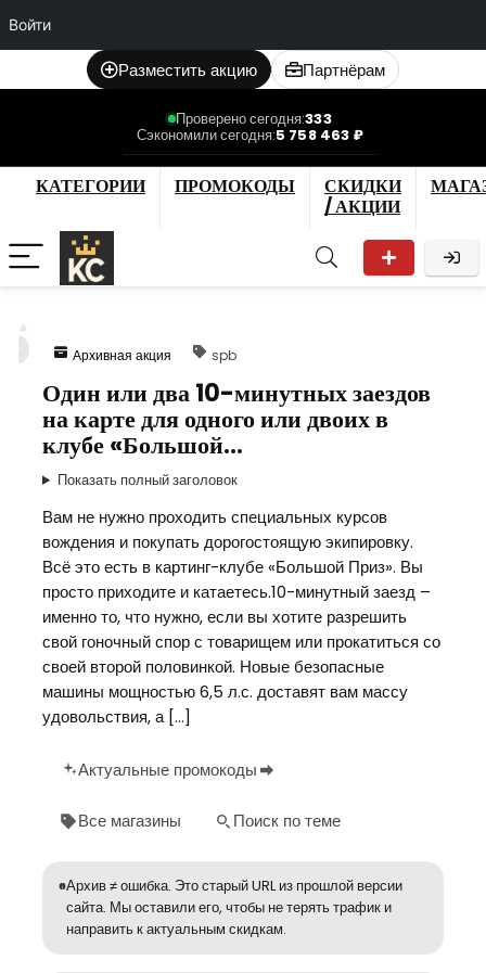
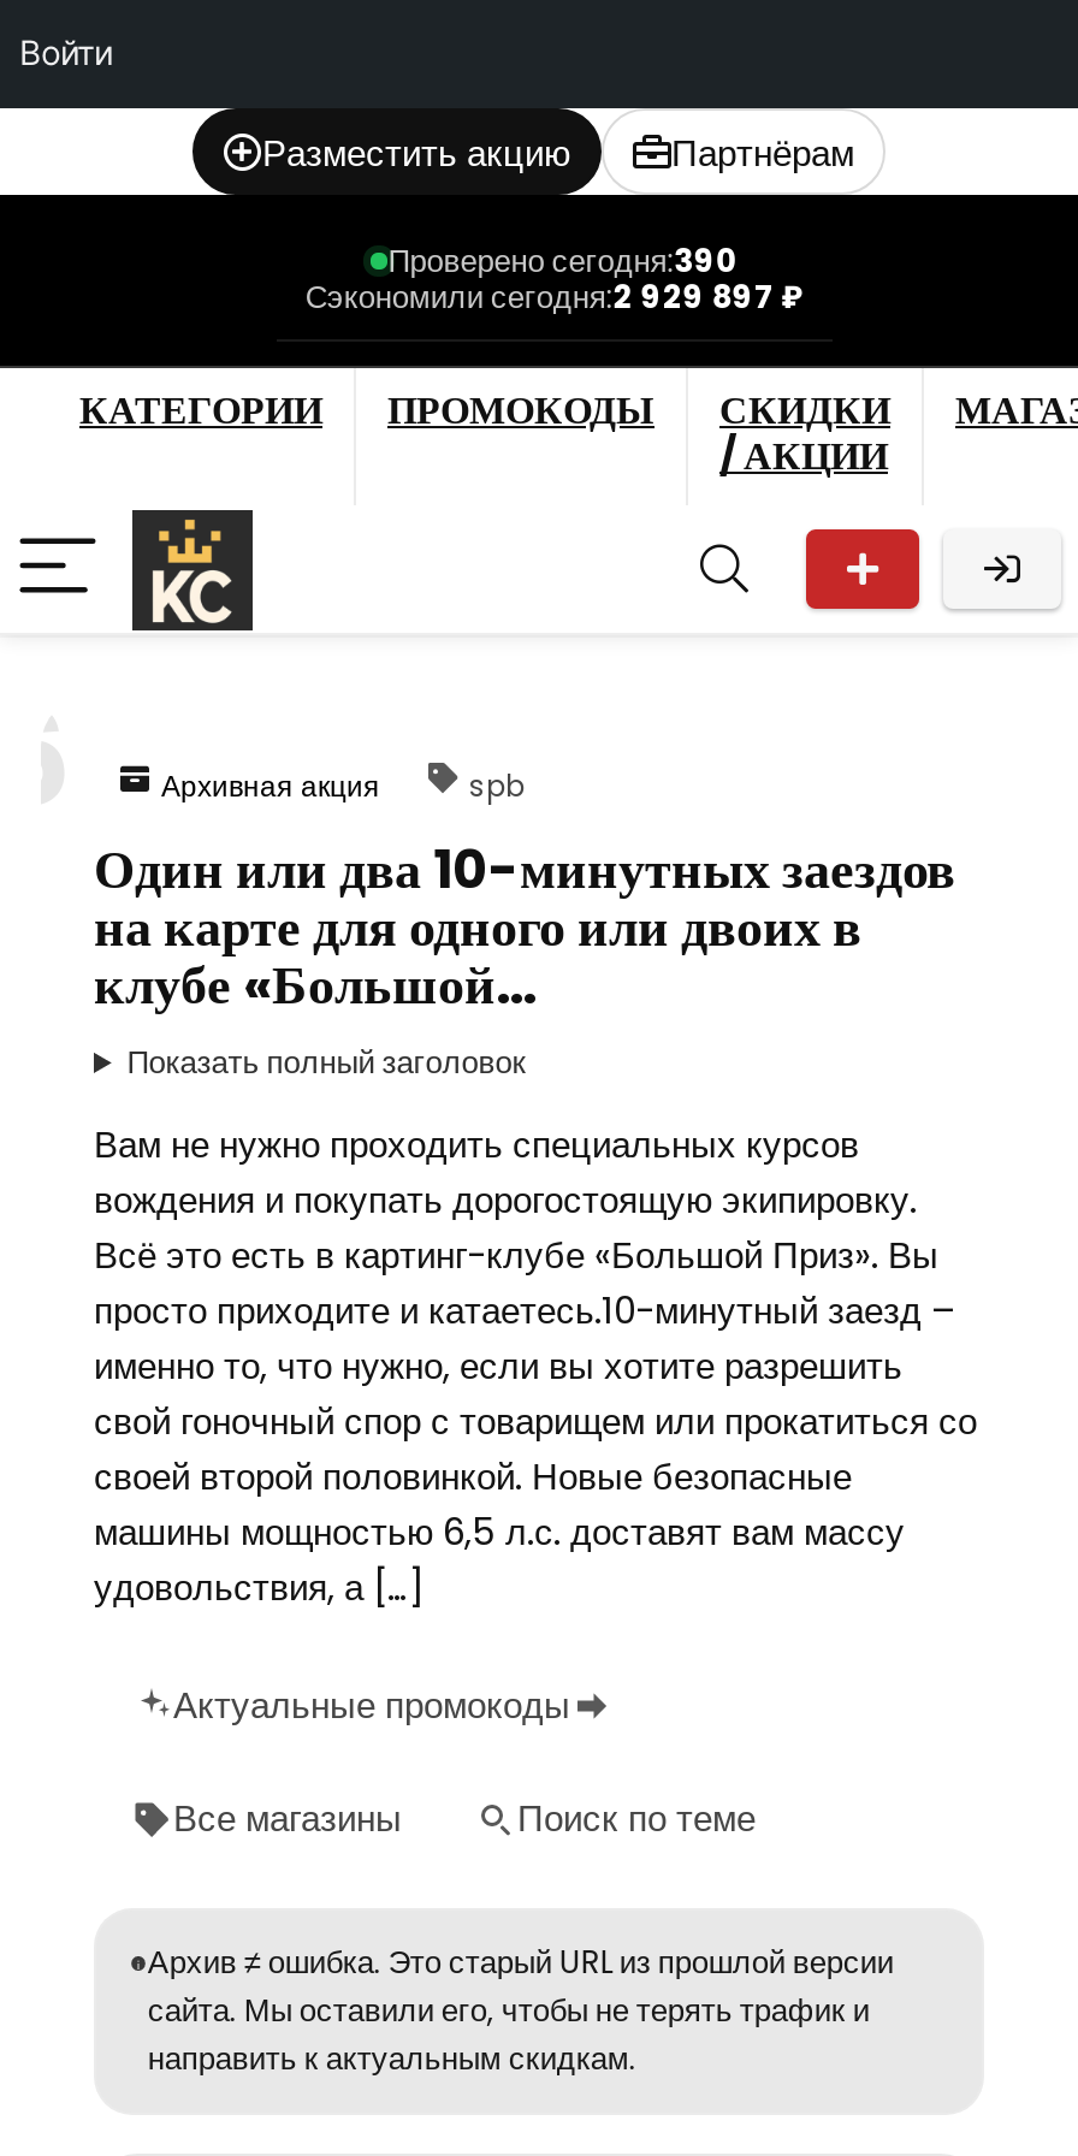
[176,108,332,129] Проверено сегодня:333 -> [388,238,738,284] Проверено сегодня:390
[137,125,364,145] Сэкономили сегодня:5 758 463 ₽ -> [305,274,804,320] Сэкономили сегодня:2 929 897 ₽

